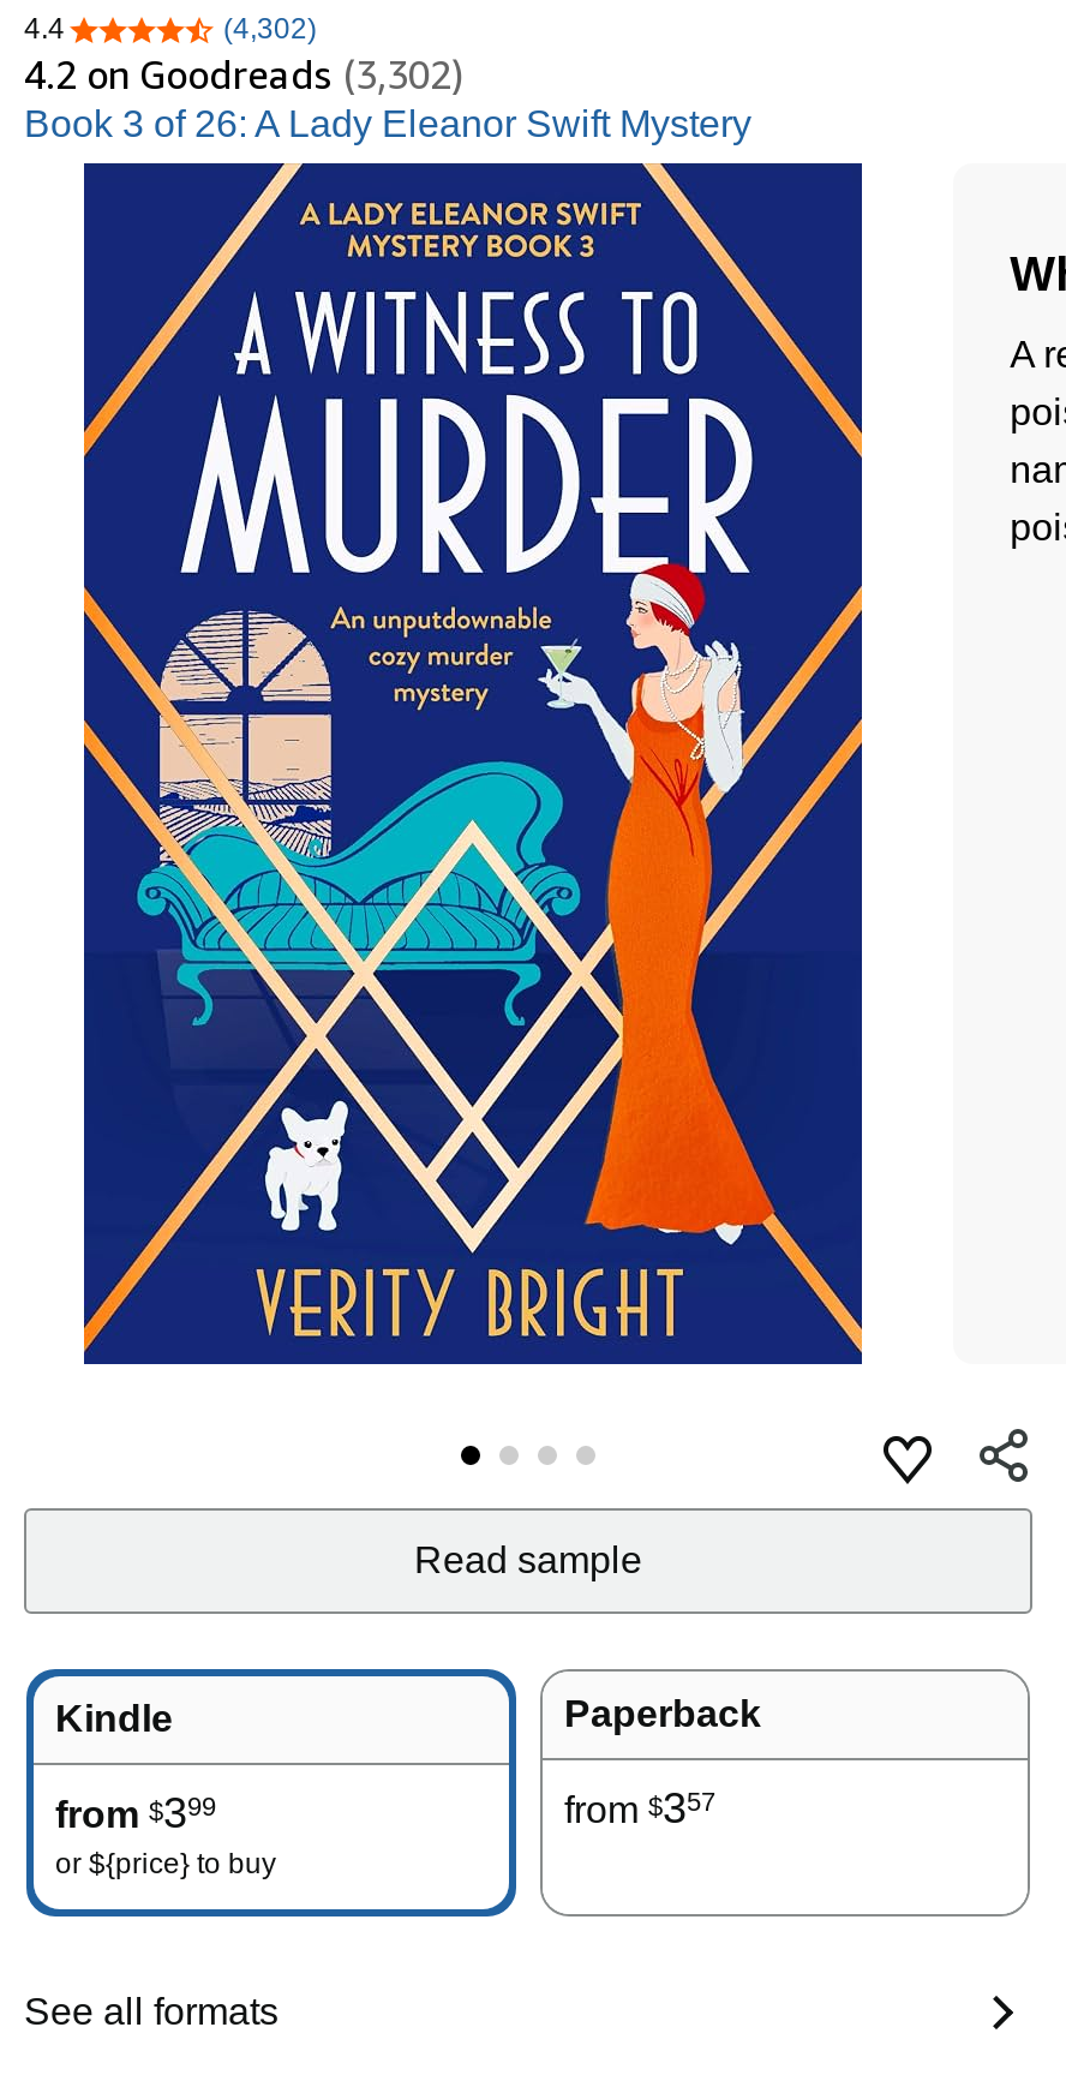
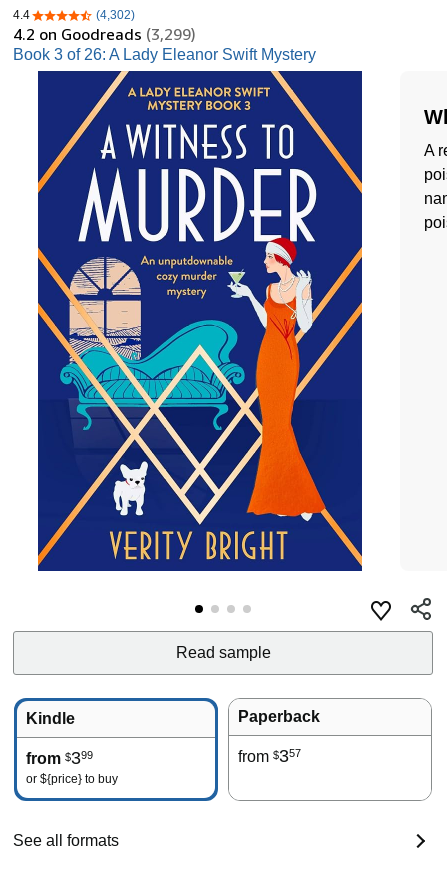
[24,50,463,98] 4.2 on Goodreads (3,302) -> [13,24,196,44] 4.2 on Goodreads (3,299)

